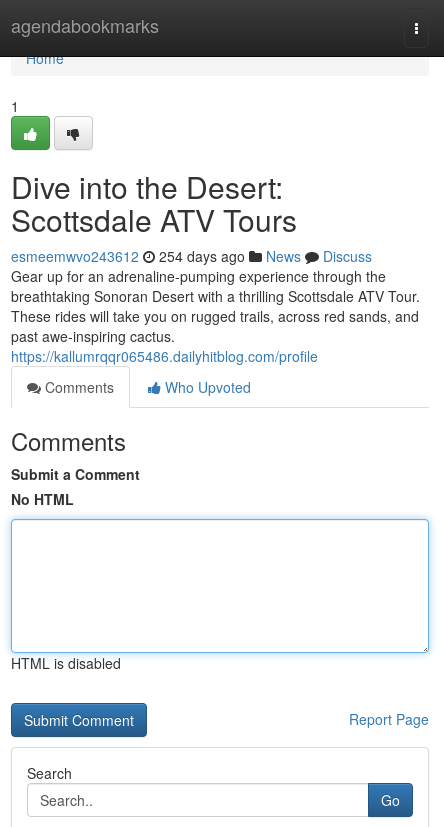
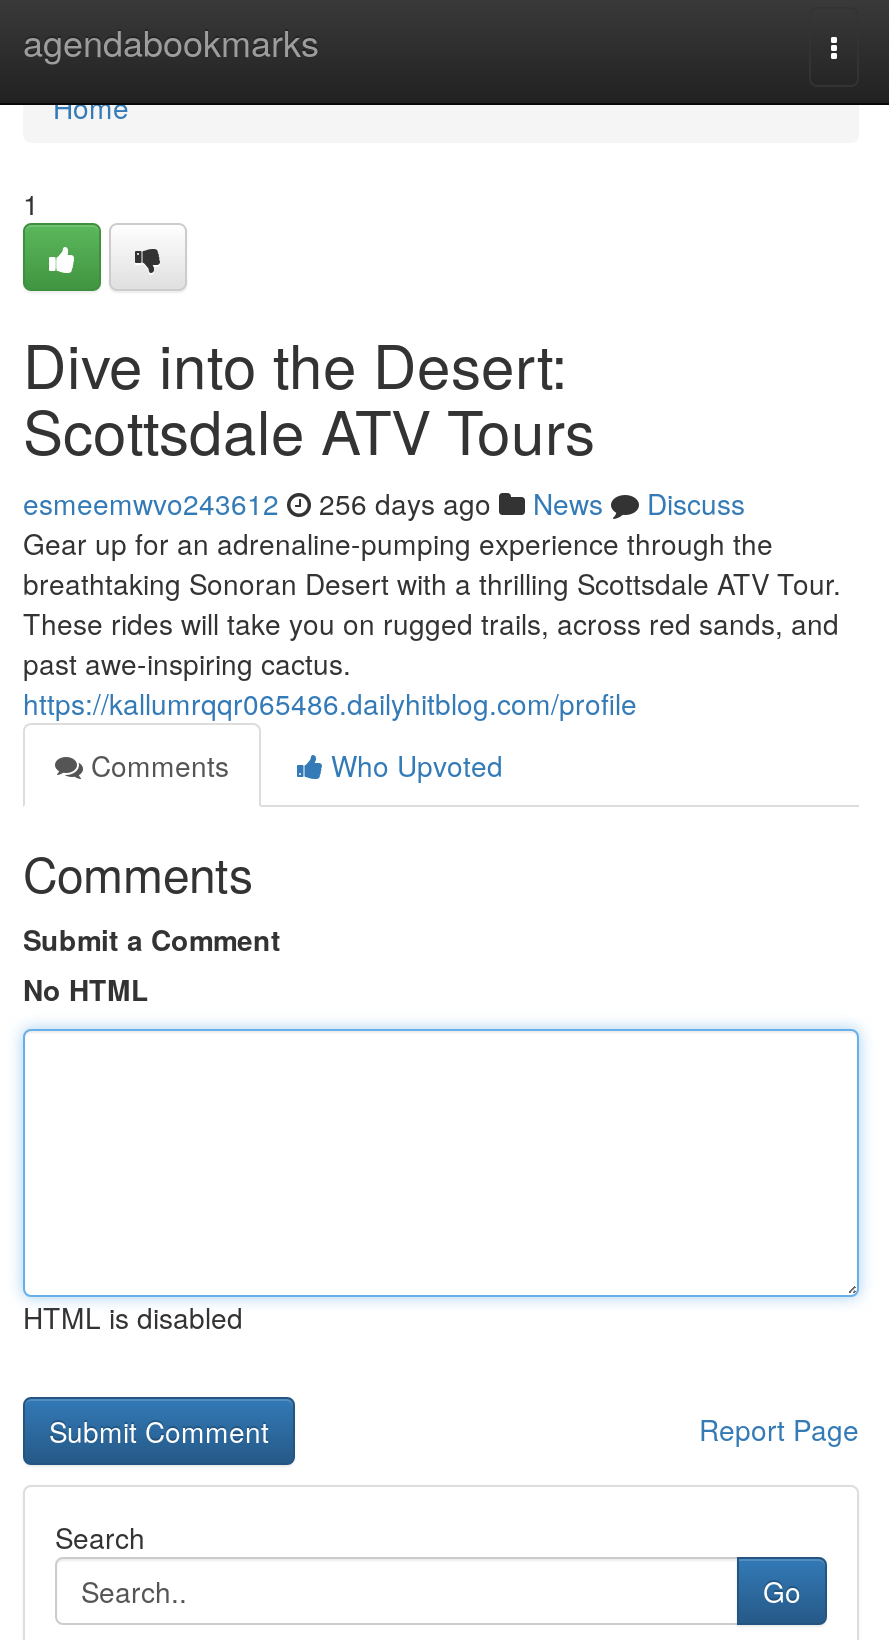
[11,246,372,266] esmeemwvo243612 254 days ago News Discuss -> [23,483,745,523] esmeemwvo243612 256 days ago News Discuss

